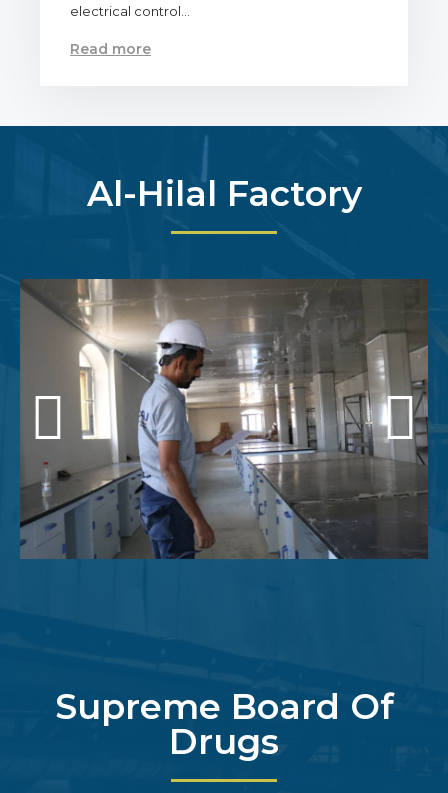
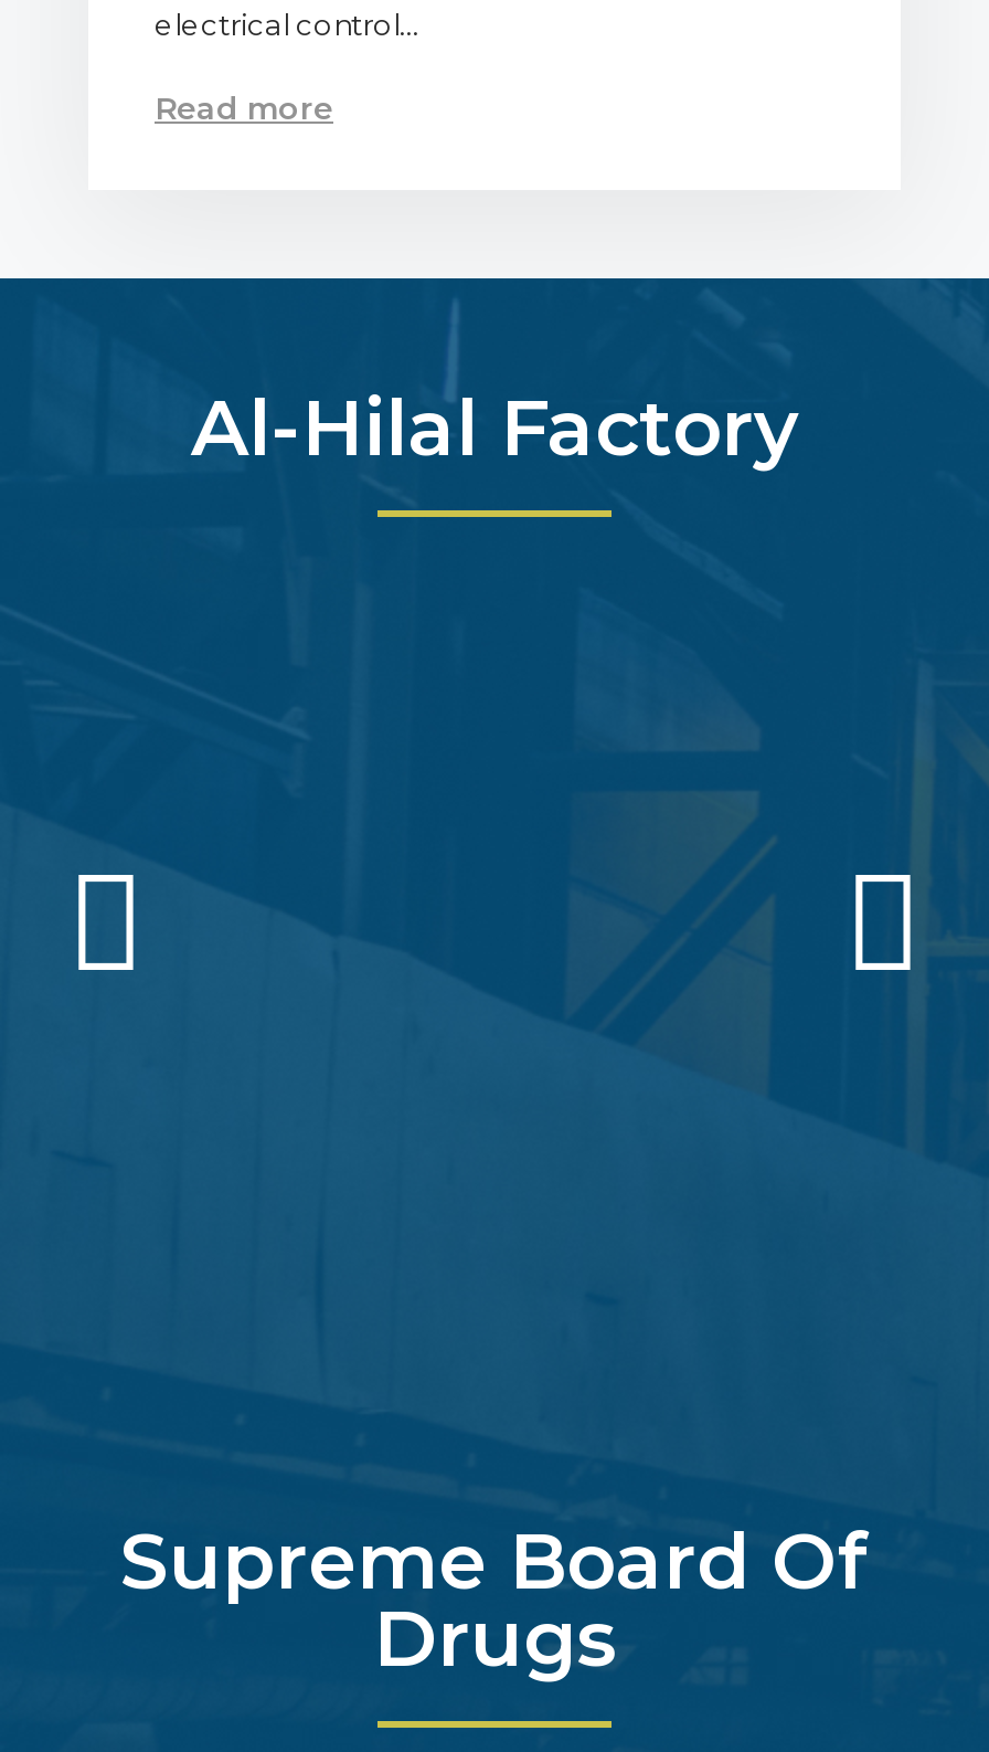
[20,278,429,560] [image] -> none

